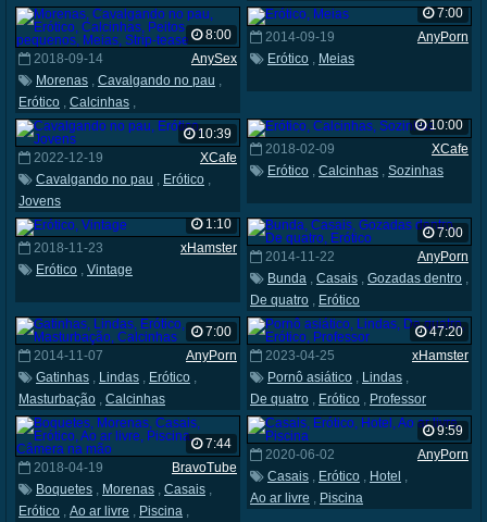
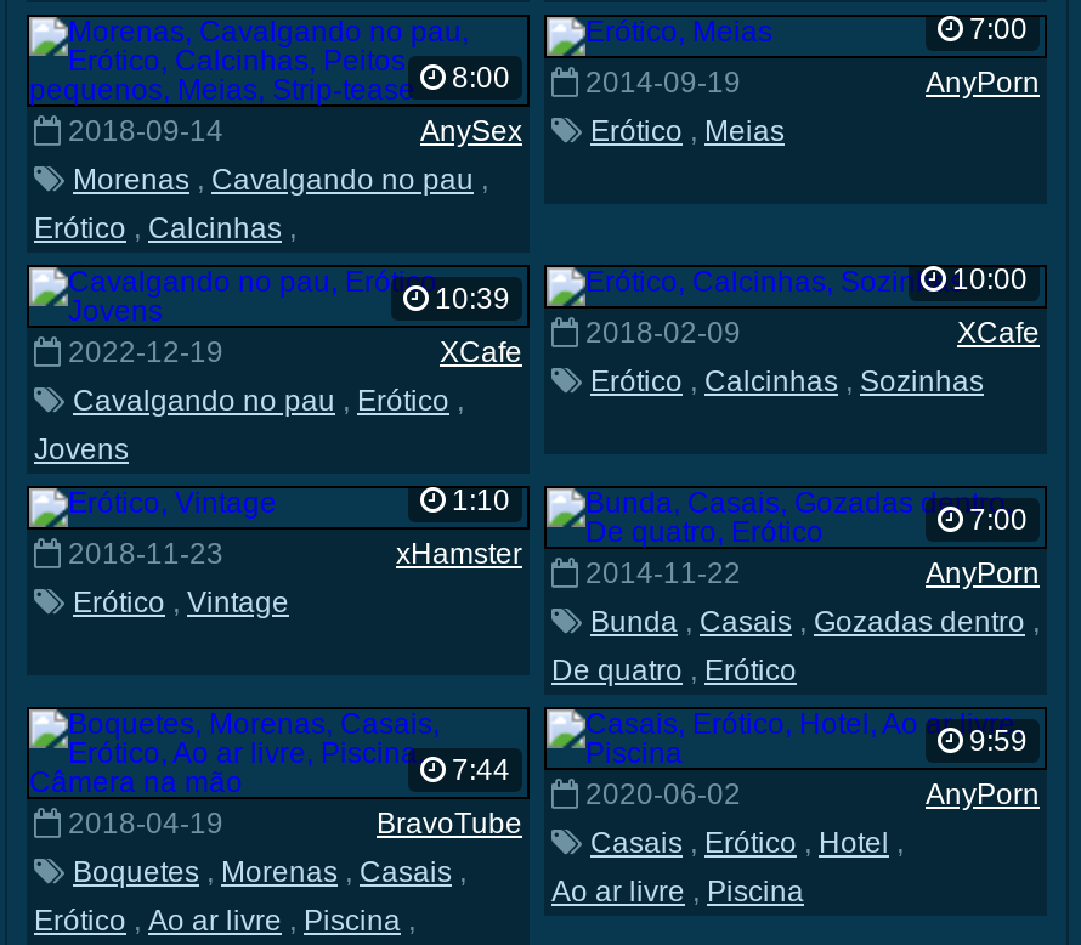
[18,324,237,407] 7:00 | 2014-11-07 | AnyPorn | Gatinhas, Lindas, Erótico, | Masturbação, Calcinhas -> none
[250,324,469,407] 47:20 | 2023-04-25 | xHamster | Pornô asiático, Lindas, | De quatro, Erótico, Professor -> none

